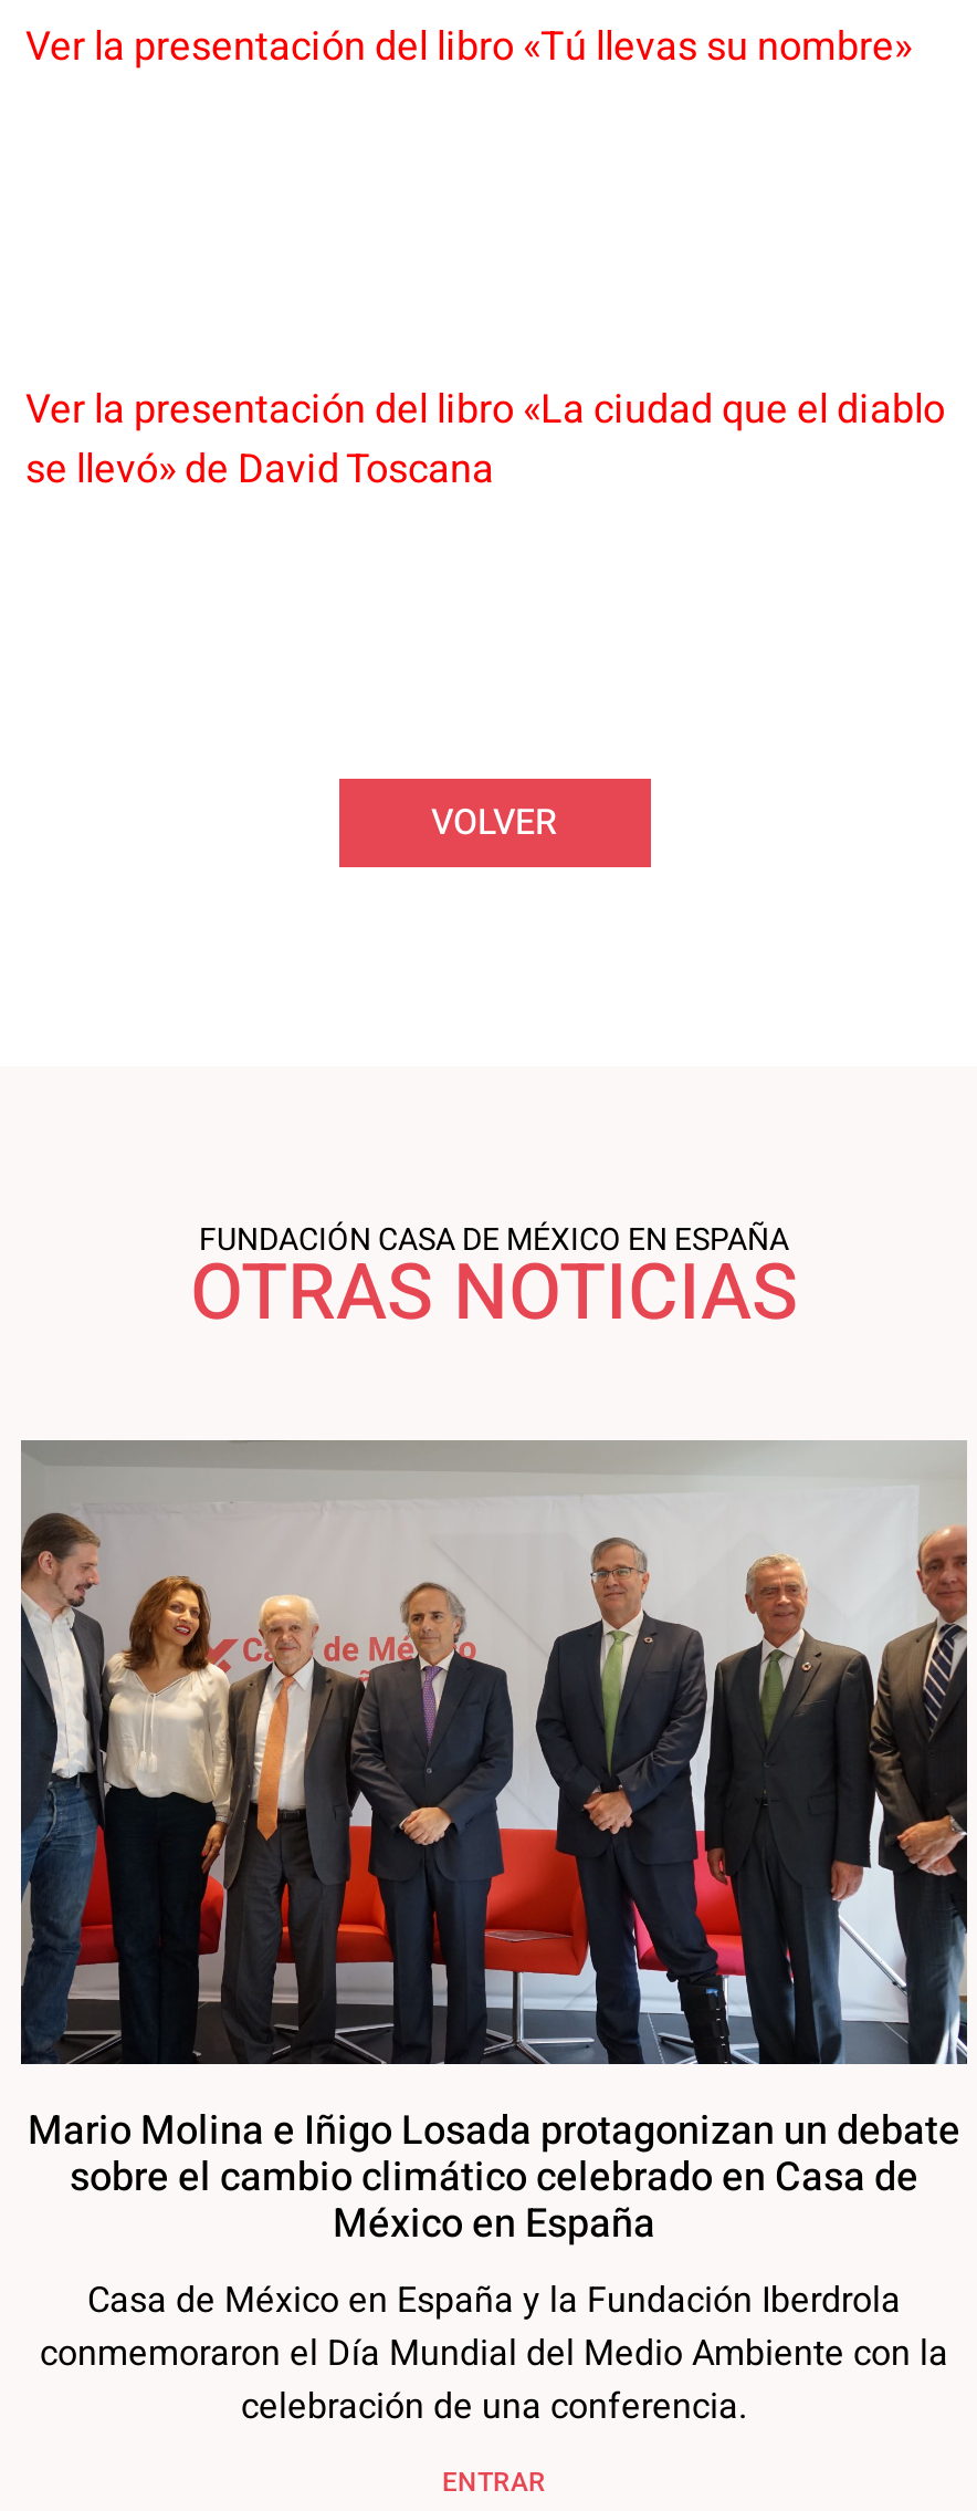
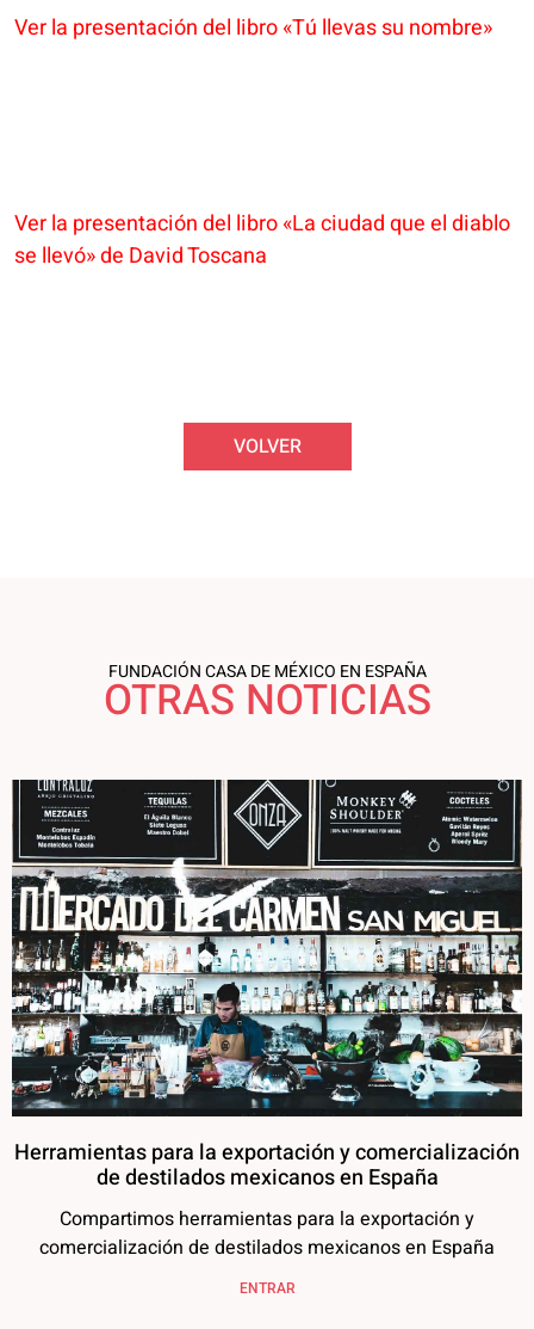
[19,1440,967,2066] [image] -> [11,779,522,1075] [image]
[28,2103,960,2434] Mario Molina e Iñigo Losada protagonizan un debate | sobre el cambio climático celebrado en Casa de | México en España | Casa de México en España y la Fundación Iberdrola | conmemoraron el Día Mundial del Medio Ambiente con la | celebración de una conferencia. -> [14,1137,520,1263] Herramientas para la exportación y comercialización | de destilados mexicanos en España | Compartimos herramientas para la exportación y | comercialización de destilados mexicanos en España

